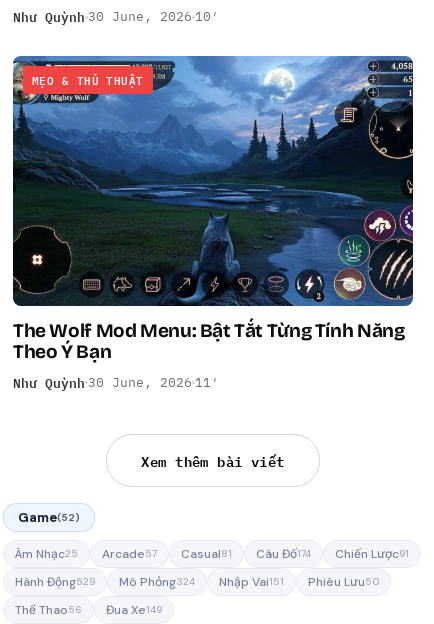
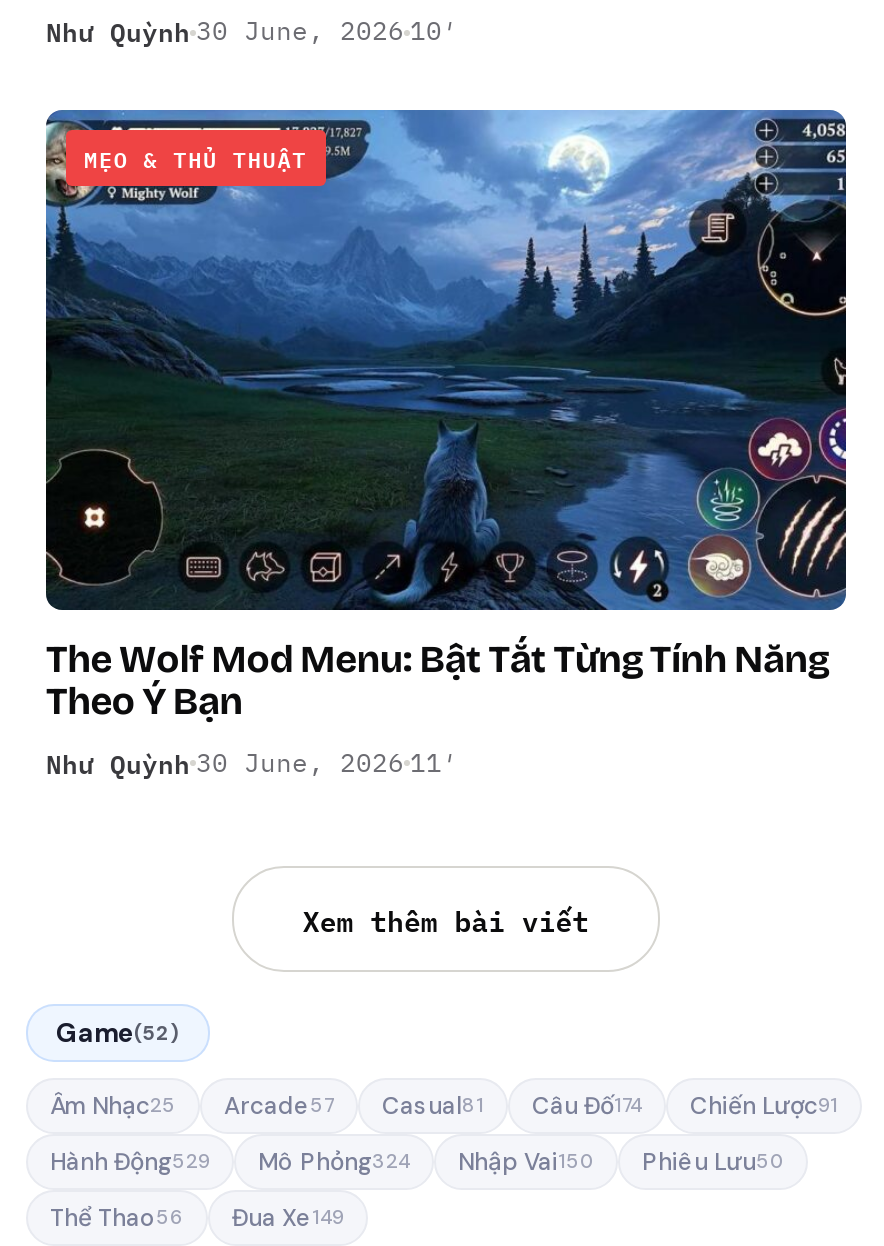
[15,574,379,590] Hành Động529 Mô Phỏng324 Nhập Vai151 Phiêu Lưu50 -> [50,1145,784,1177] Hành Động529 Mô Phỏng324 Nhập Vai150 Phiêu Lưu50

